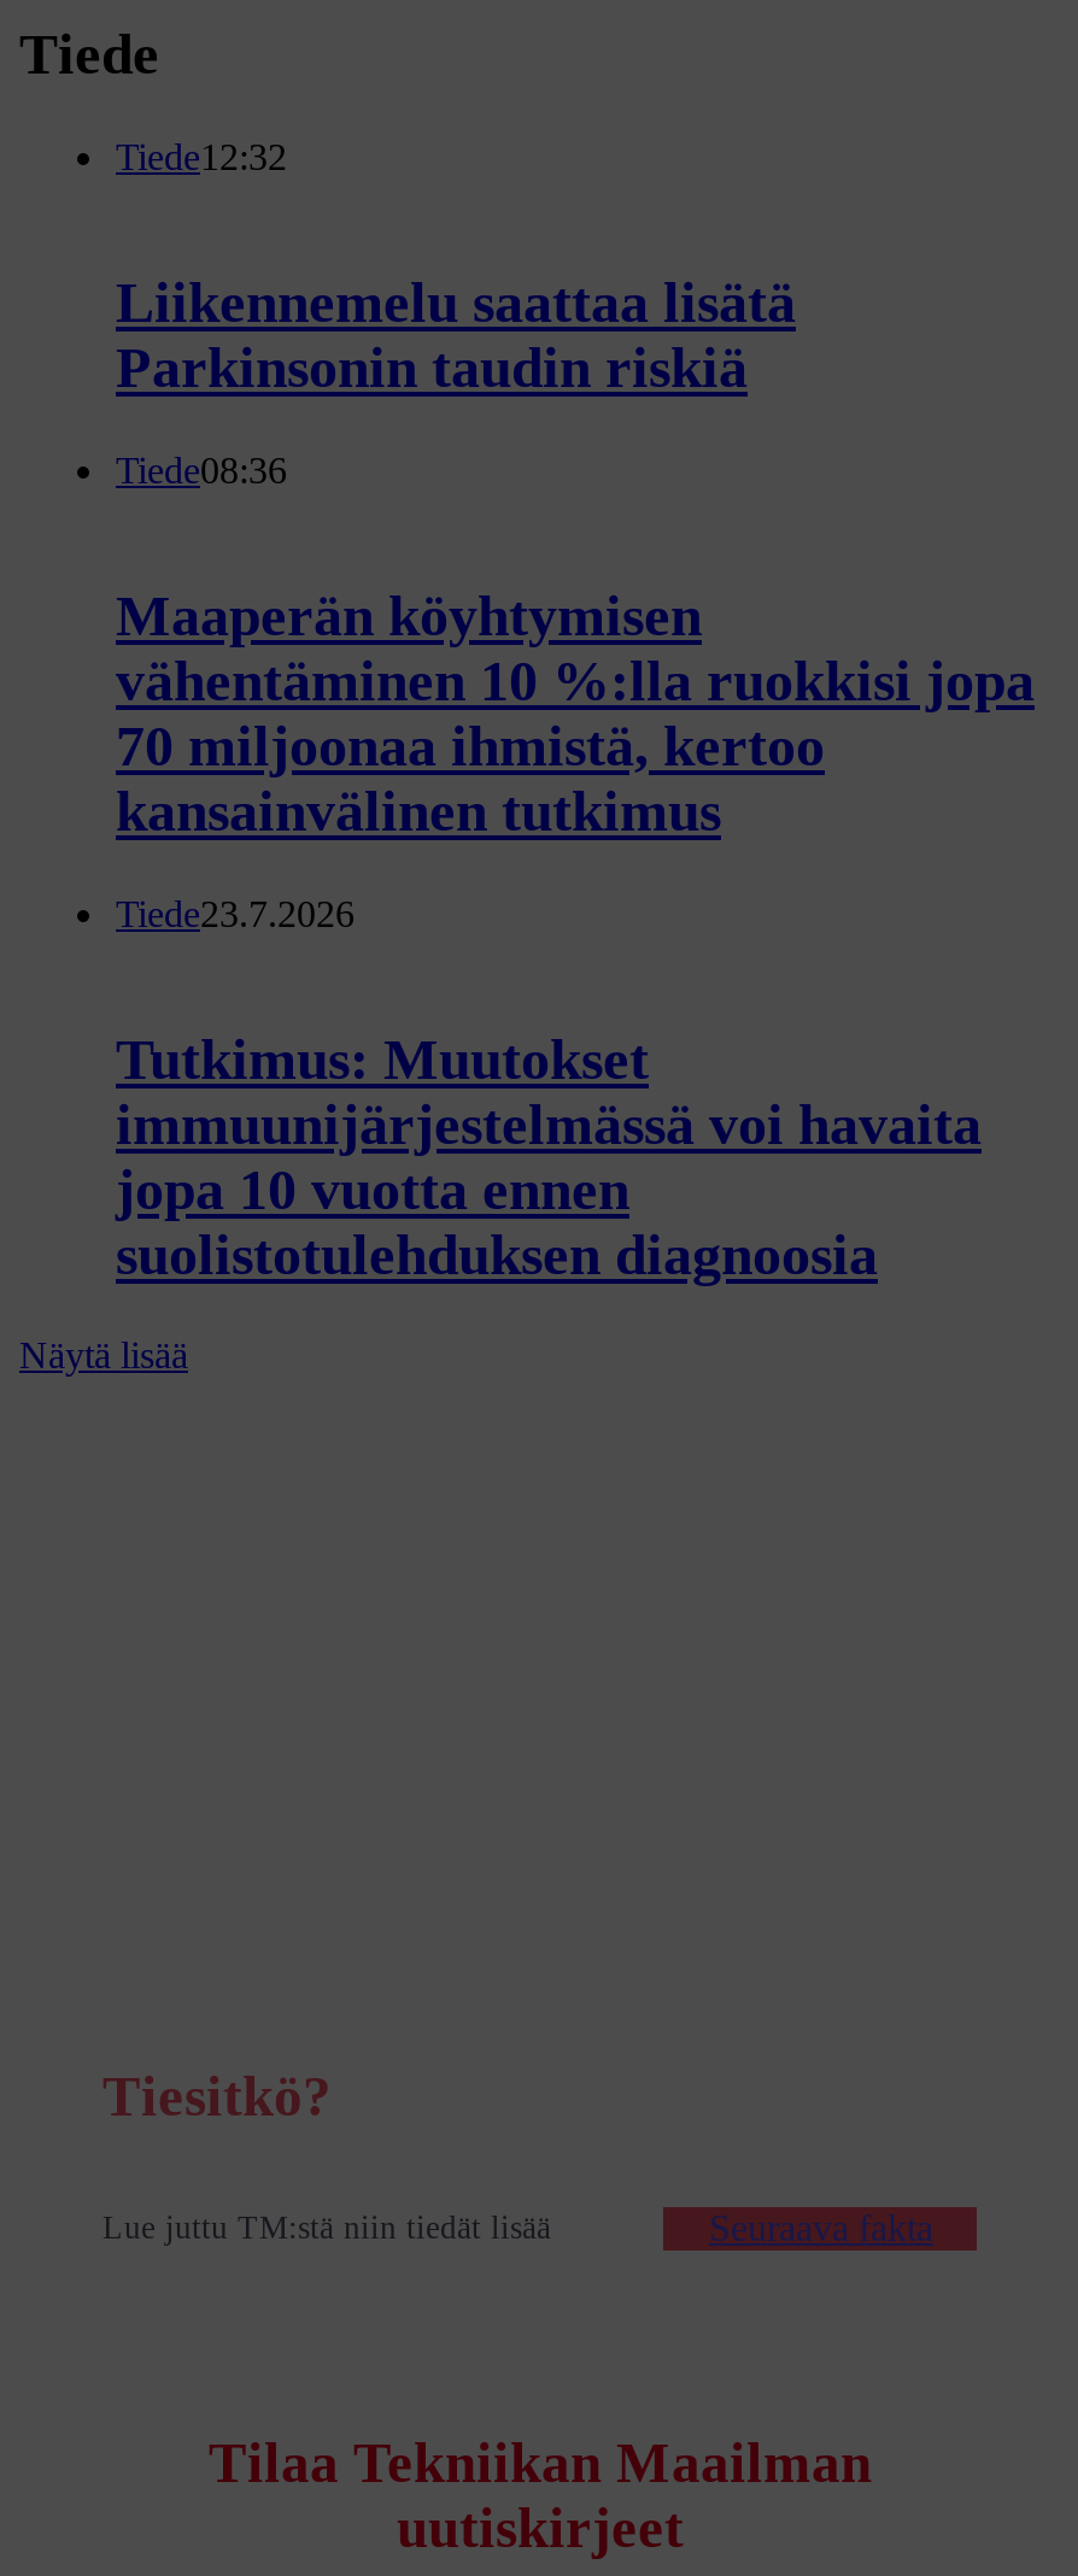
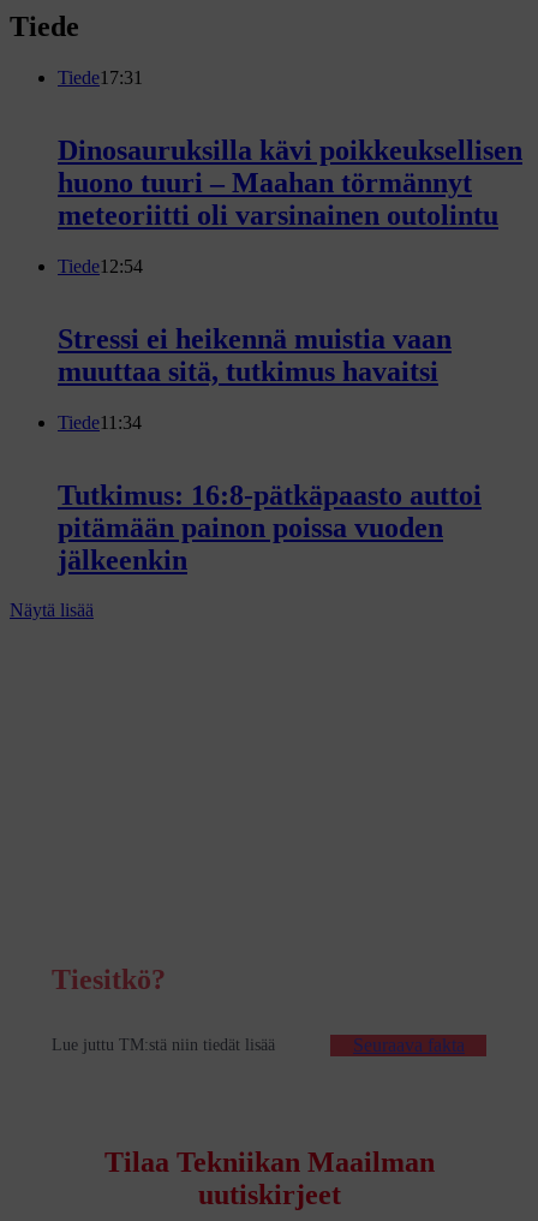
[116,136,287,177] Tiede12:32 -> [58,67,143,88] Tiede17:31
[116,271,796,399] Liikennemelu saattaa lisätä | Parkinsonin taudin riskiä -> [58,135,522,231] Dinosauruksilla kävi poikkeuksellisen | huono tuuri – Maahan törmännyt | meteoriitti oli varsinainen outolintu
[116,449,287,490] Tiede08:36 -> [58,256,143,276] Tiede12:54
[116,584,1035,842] Maaperän köyhtymisen | vähentäminen 10 %:lla ruokkisi jopa | 70 miljoonaa ihmistä, kertoo | kansainvälinen tutkimus -> [58,323,452,387] Stressi ei heikennä muistia vaan | muuttaa sitä, tutkimus havaitsi
[116,892,355,933] Tiede23.7.2026 -> [58,412,142,432] Tiede11:34
[116,1027,982,1285] Tutkimus: Muutokset | immuunijärjestelmässä voi havaita | jopa 10 vuotta ennen | suolistotulehduksen diagnoosia -> [58,479,482,575] Tutkimus: 16:8-pätkäpaasto auttoi | pitämään painon poissa vuoden | jälkeenkin

